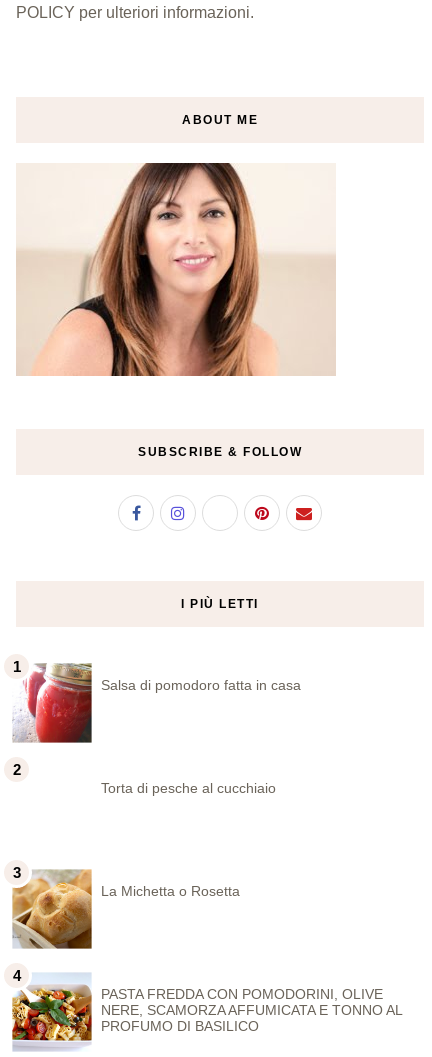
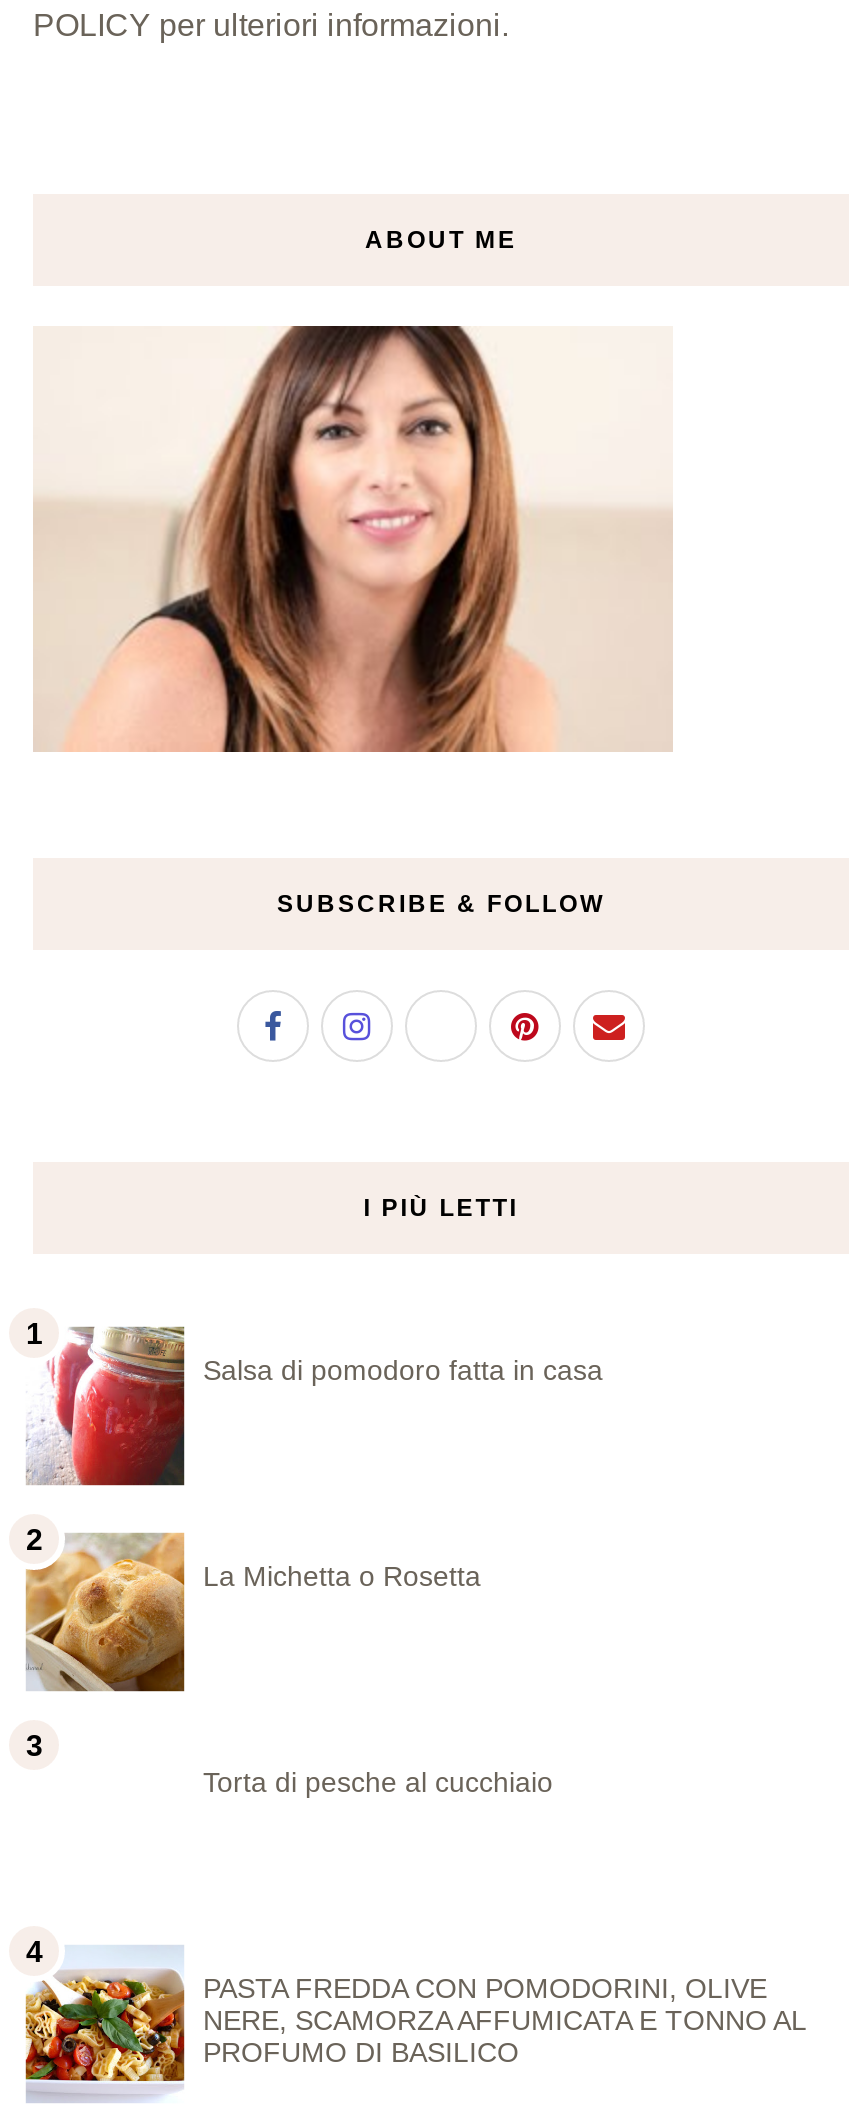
moved [101,780,276,796] -> [203,1767,553,1799]: Torta di pesche al cucchiaio
moved [12,869,240,950] -> [23,1532,481,1692]: [image] | La Michetta o Rosetta

